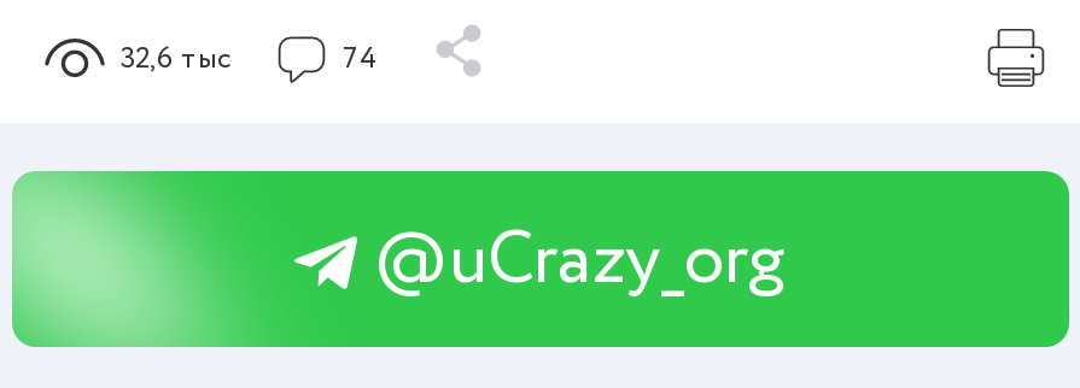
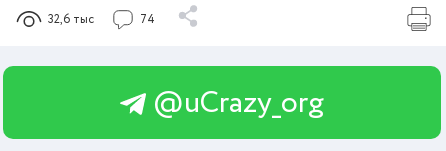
[12,171,249,347] [image] -> none

